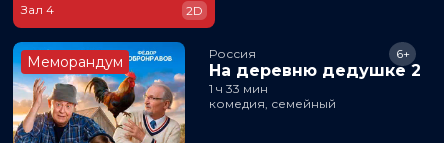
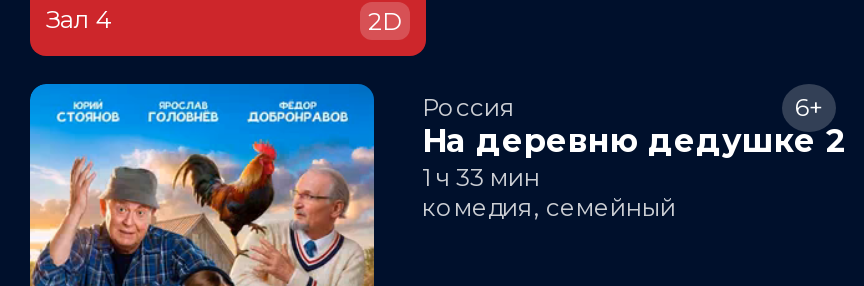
[27,52,123,70] Меморандум -> none

